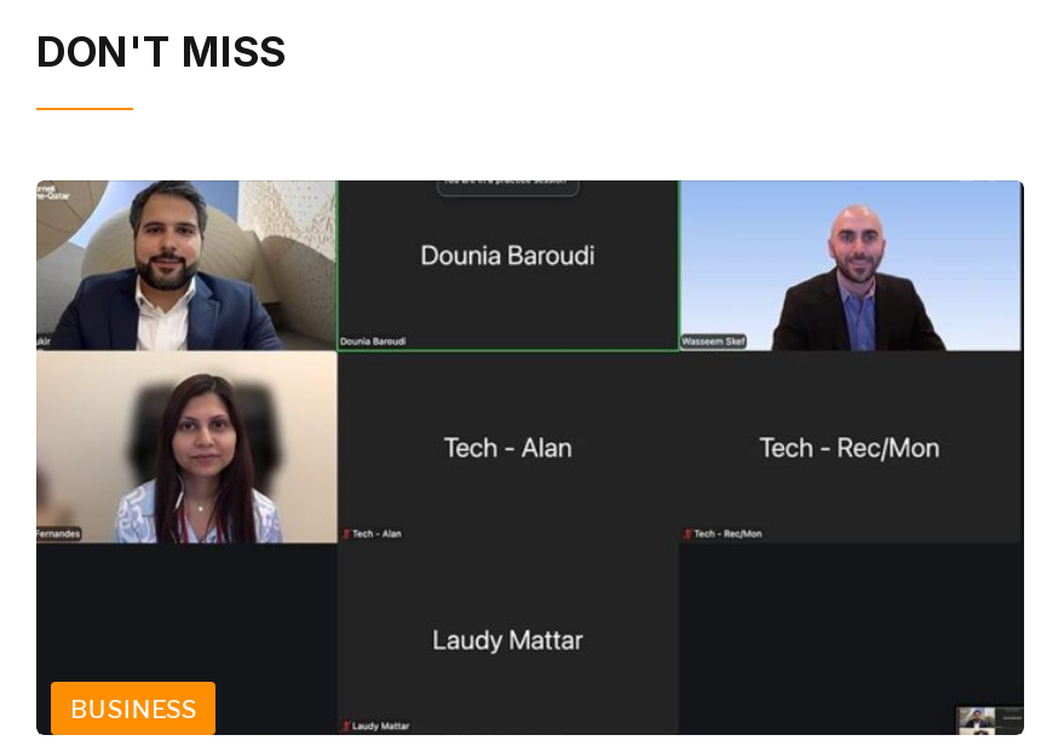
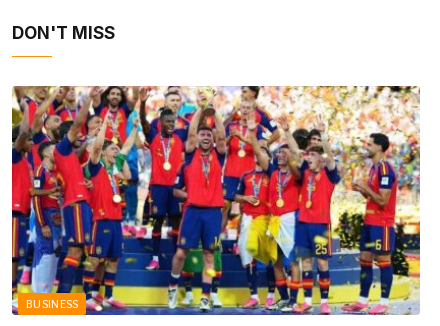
[34,178,1026,737] [image] -> [11,85,421,316] [image]

